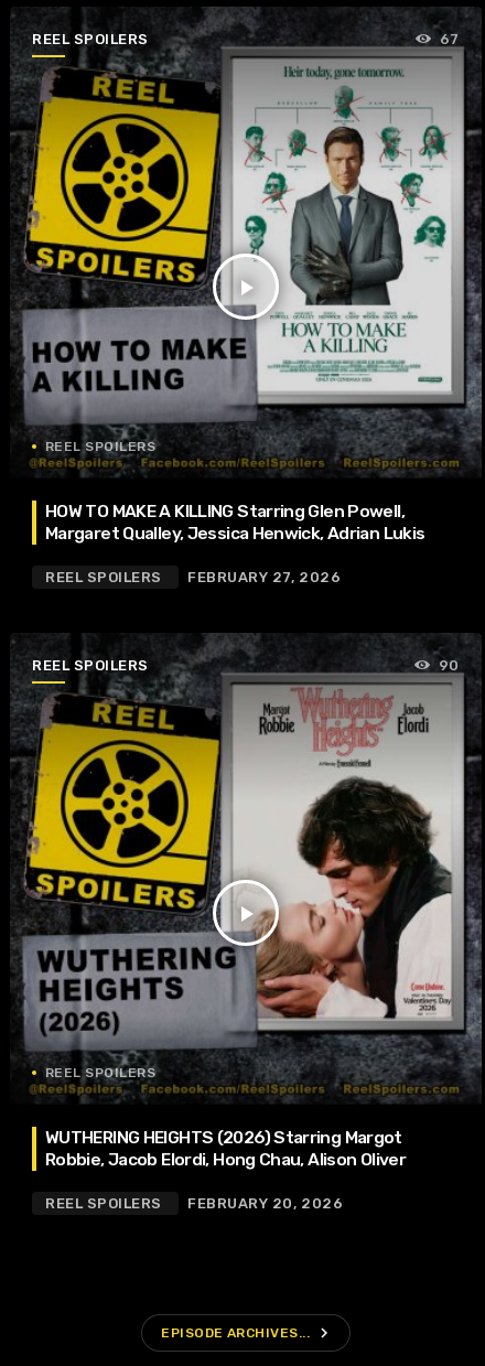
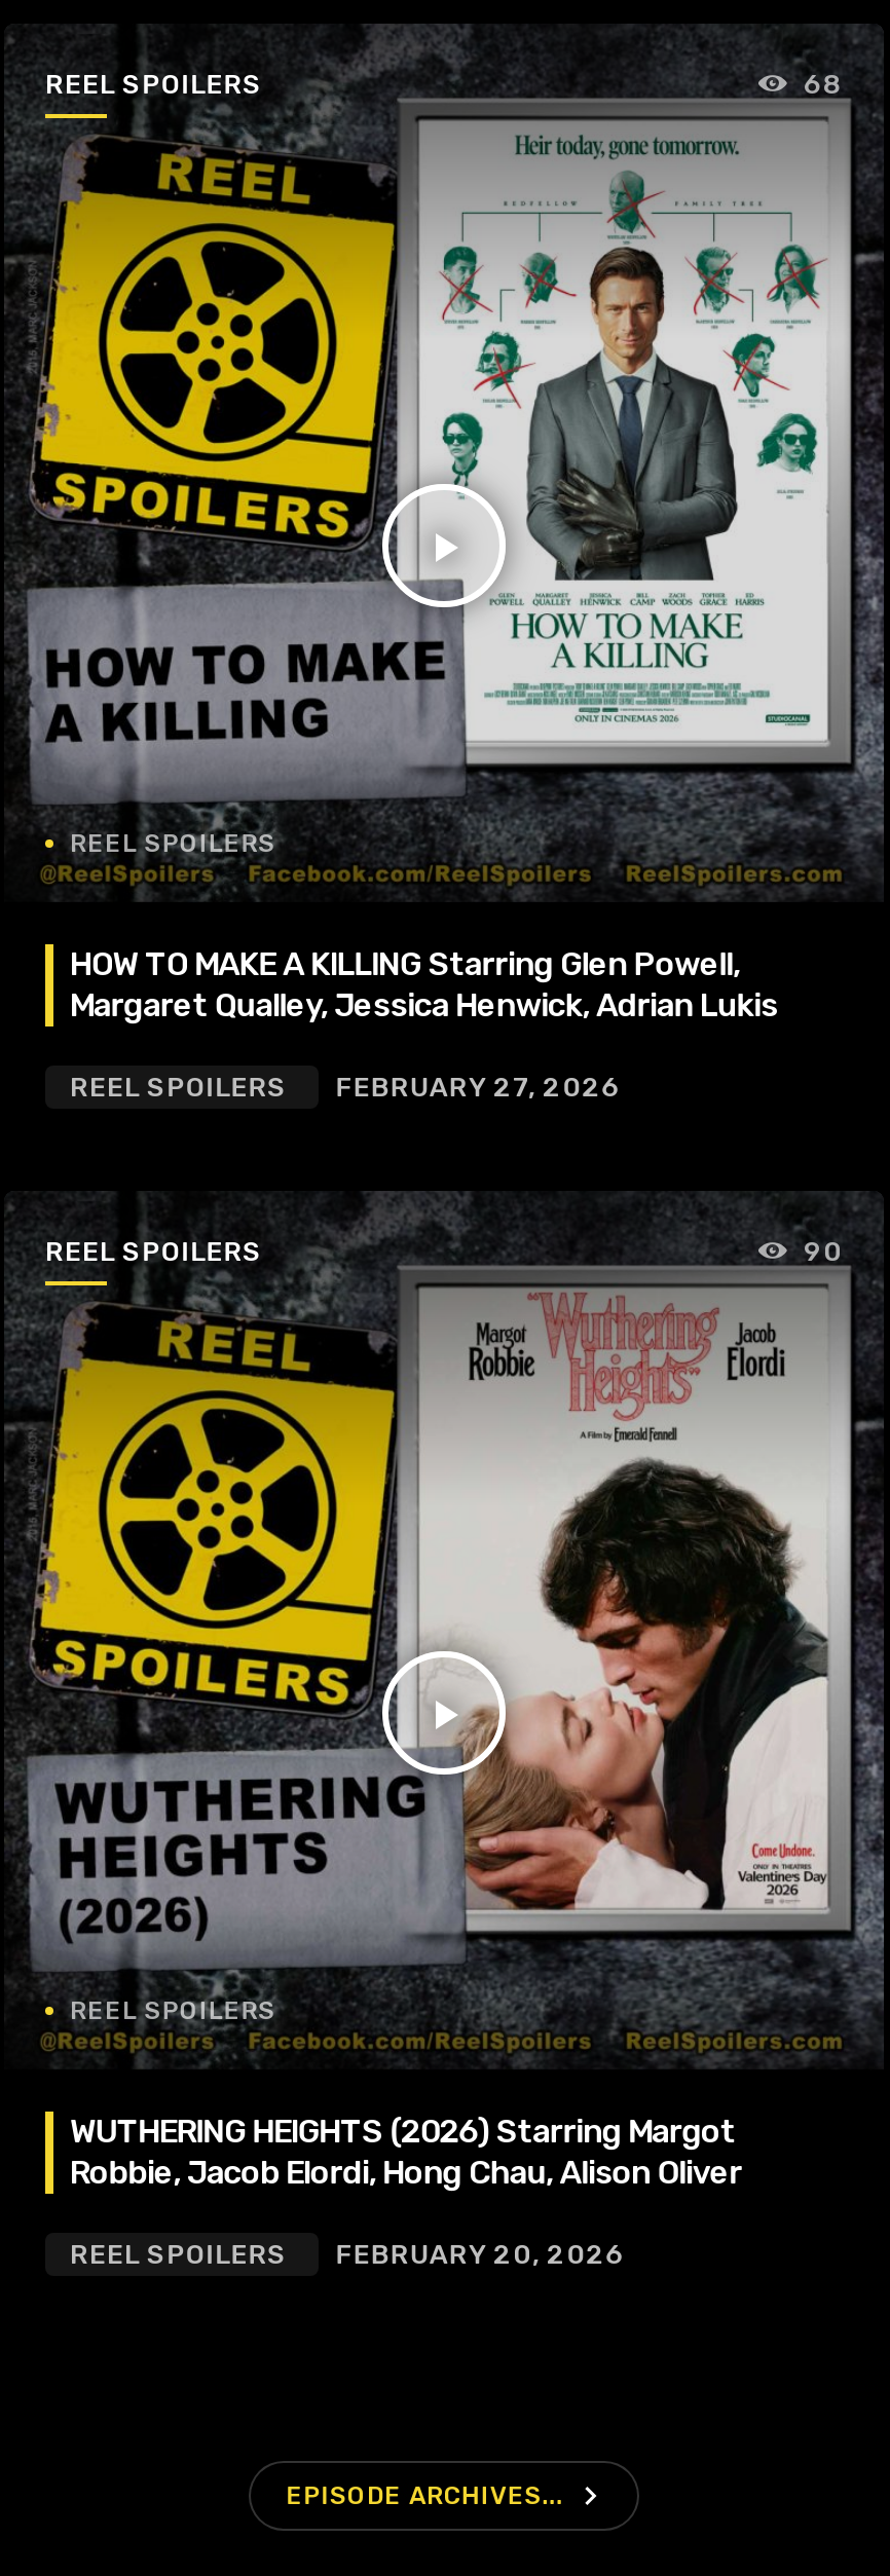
[436,31,460,47] 67 -> [796,68,843,99] 68

